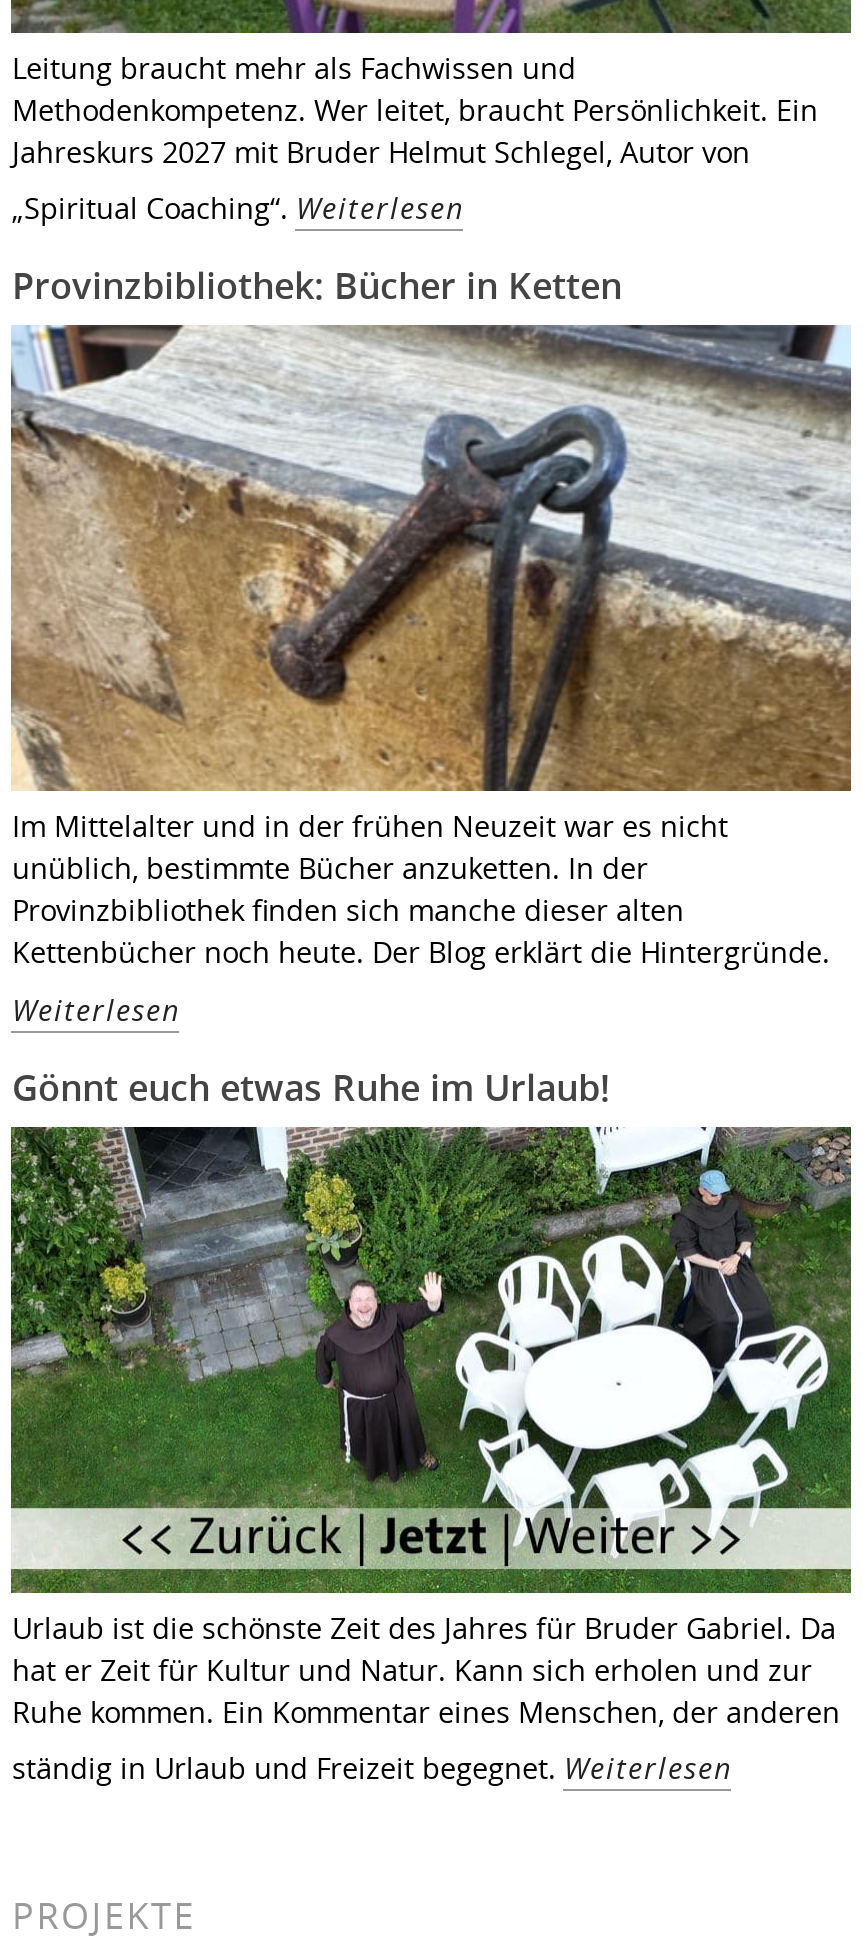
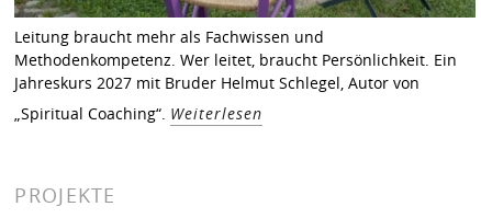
[12,261,622,309] Provinzbibliothek: Bücher in Ketten -> none
[9,322,851,1110] [image] | Im Mittelalter und in der frühen Neuzeit war es nicht | unüblich, bestimmte Bücher anzuketten. In der | Provinzbibliothek finden sich manche dieser alten | Kettenbücher noch heute. Der Blog erklärt die Hintergründe. | Weiterlesen | Gönnt euch etwas Ruhe im Urlaub! -> none
[11,1124,851,1787] [image] | Urlaub ist die schönste Zeit des Jahres für Bruder Gabriel. Da | hat er Zeit für Kultur und Natur. Kann sich erholen und zur | Ruhe kommen. Ein Kommentar eines Menschen, der anderen | ständig in Urlaub und Freizeit begegnet. Weiterlesen -> none

